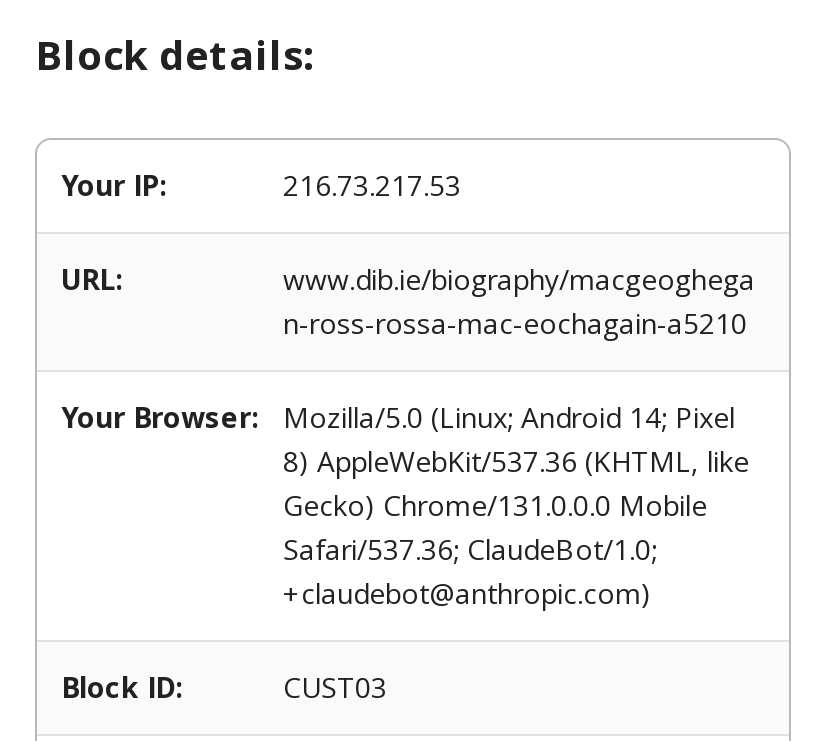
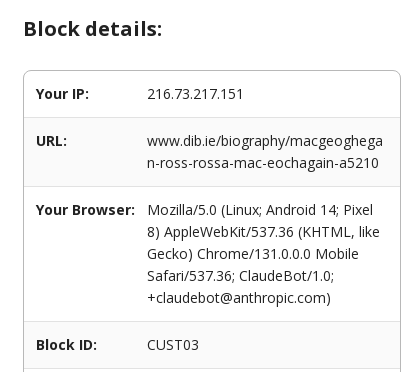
[283,166,461,204] 216.73.217.53 -> [147,84,244,103] 216.73.217.151

